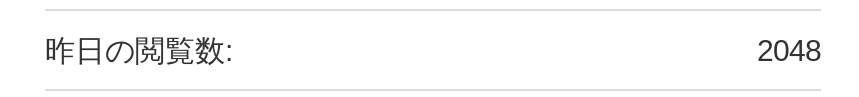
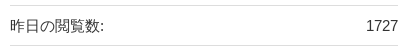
[757,33,821,67] 2048 -> [366,17,398,34] 1727

